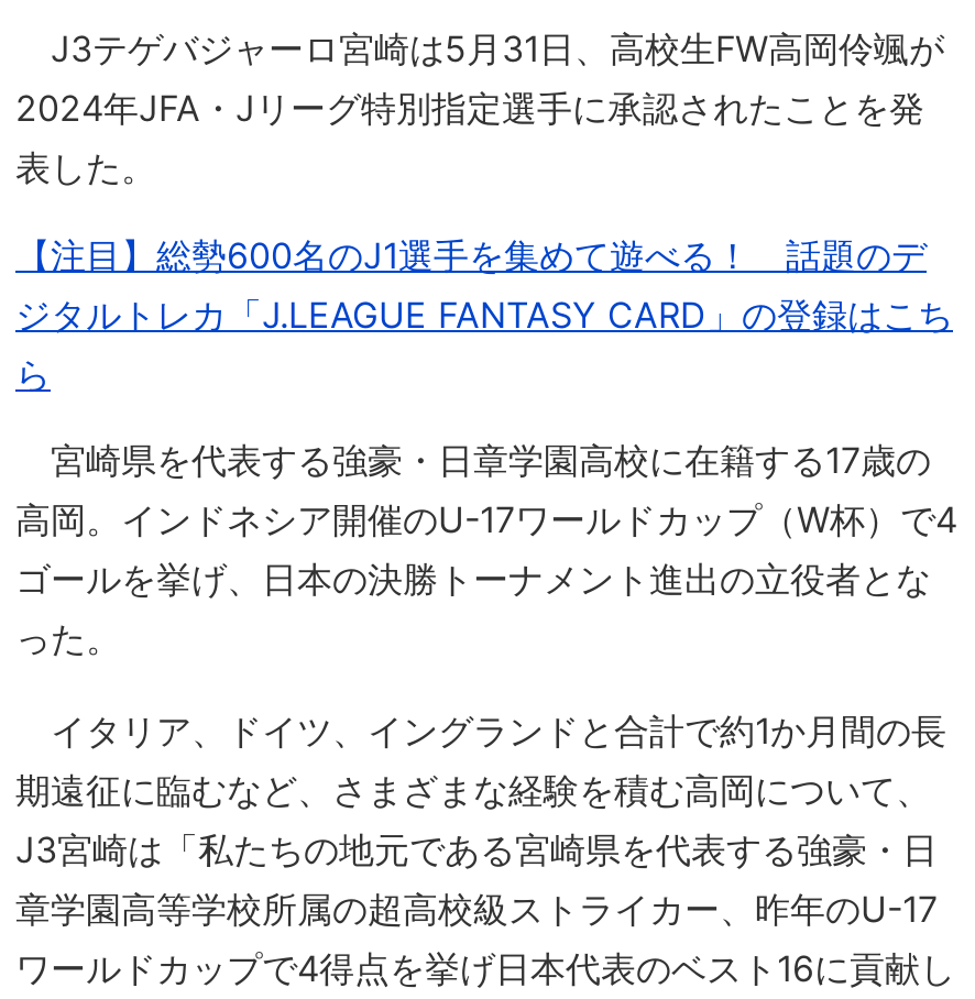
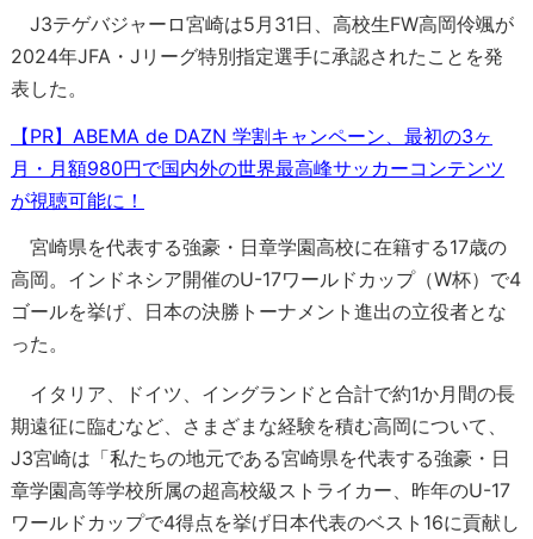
[15,232,953,395] 【注目】総勢600名のJ1選手を集めて遊べる！ 話題のデ | ジタルトレカ「J.LEAGUE FANTASY CARD」の登録はこち | ら -> [11,123,504,212] 【PR】ABEMA de DAZN 学割キャンペーン、最初の3ヶ | 月・月額980円で国内外の世界最高峰サッカーコンテンツ | が視聴可能に！

